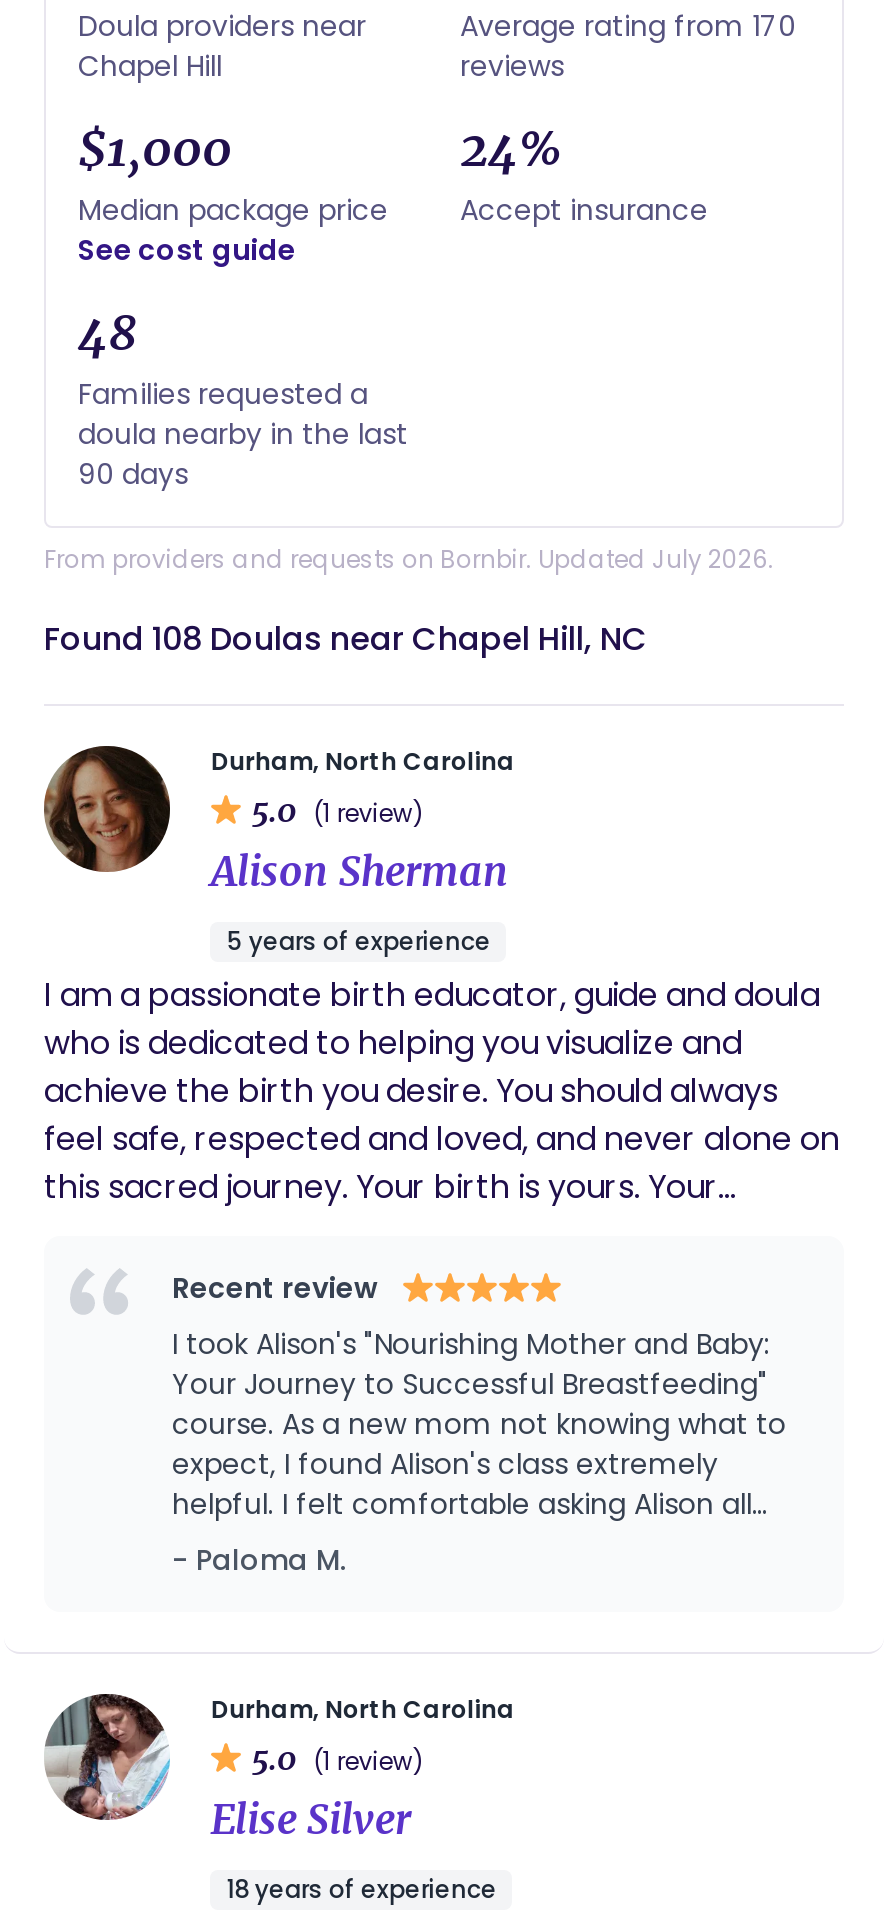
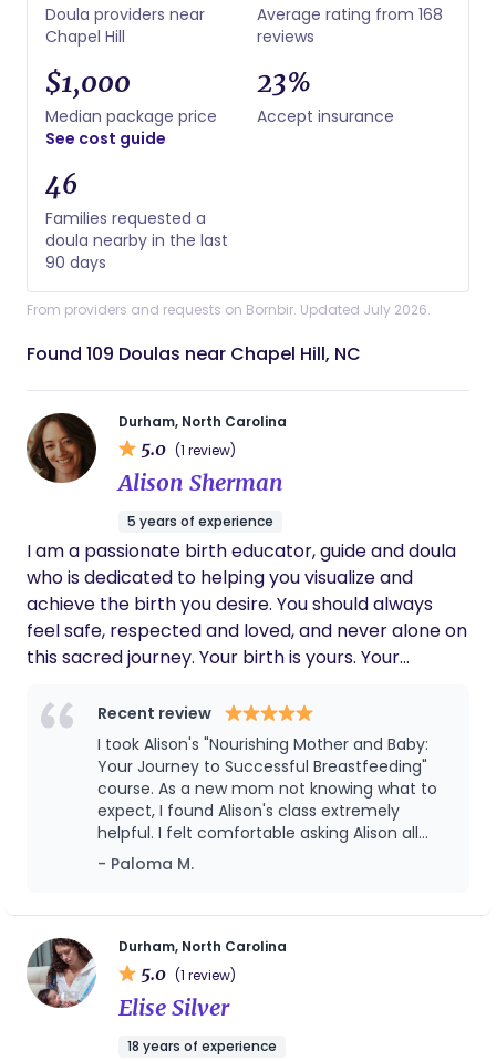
[460,6,796,46] Average rating from 170 -> [257,3,443,25] Average rating from 168
[460,118,562,180] 24% -> [257,65,311,100] 23%
[78,302,138,364] 48 -> [45,167,77,202] 46
[44,616,648,662] Found 108 Doulas near Chapel Hill, NC -> [27,341,361,367] Found 109 Doulas near Chapel Hill, NC

